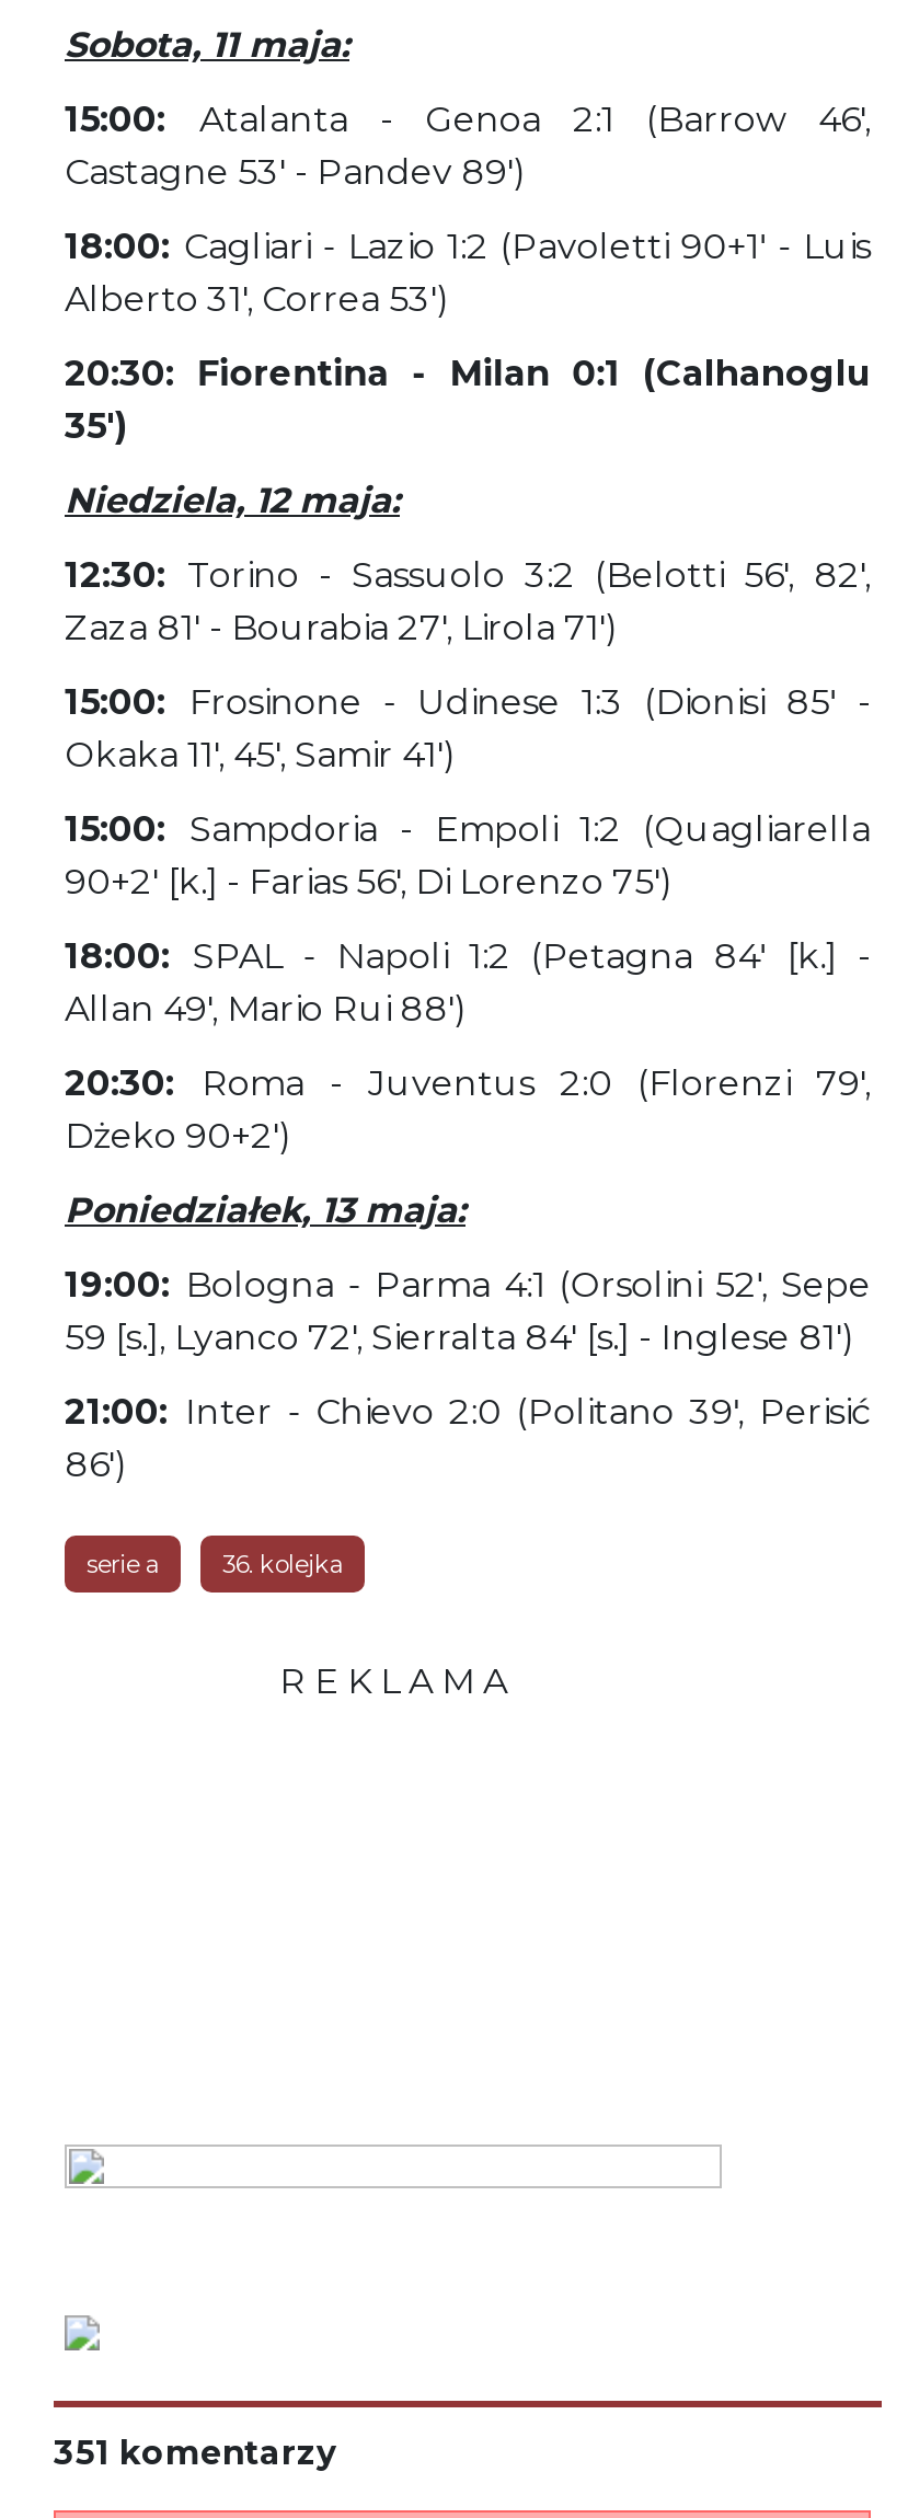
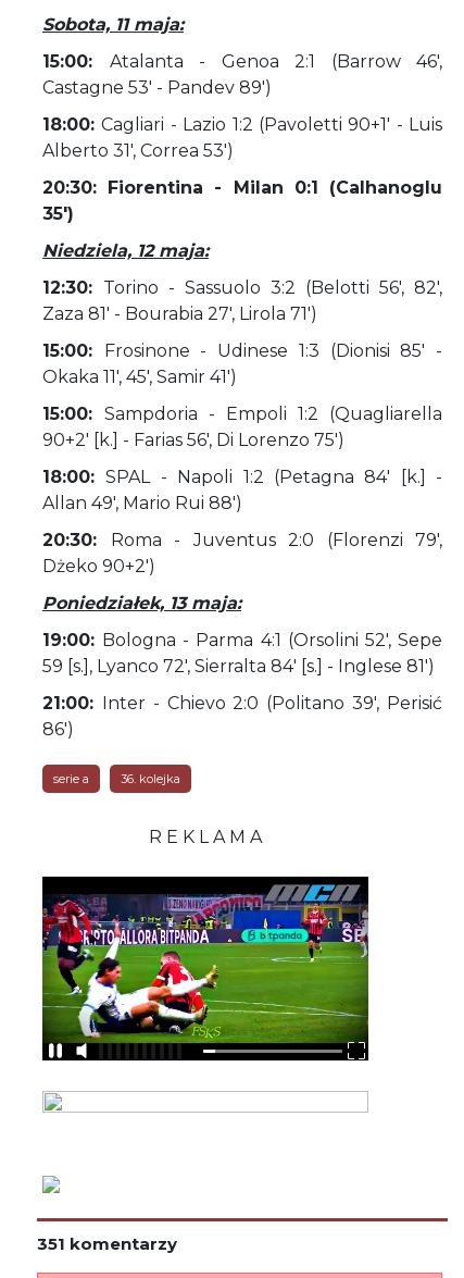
none -> [41,876,369,1062] [image]

